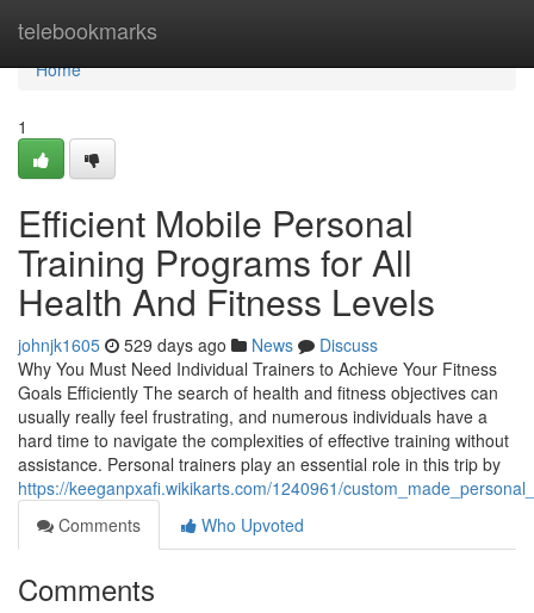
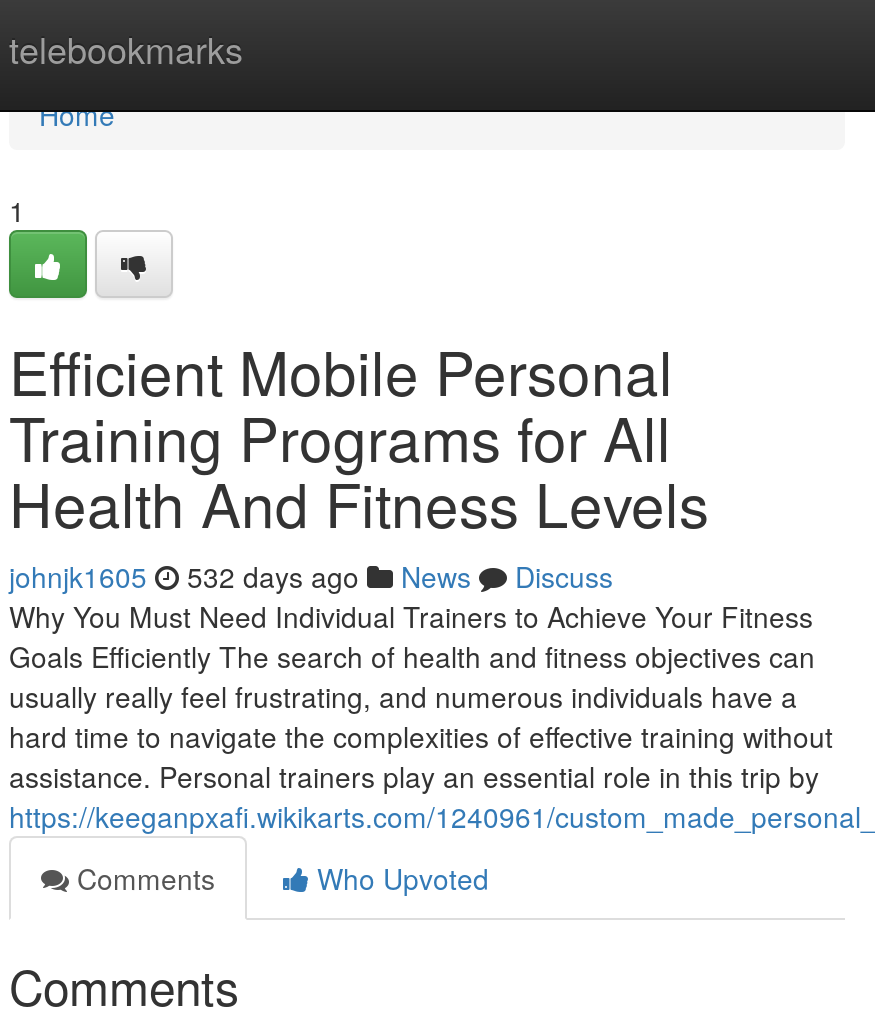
[18,333,378,357] johnjk1605 529 days ago News Discuss -> [9,556,613,596] johnjk1605 532 days ago News Discuss

